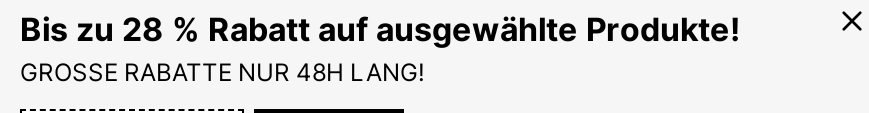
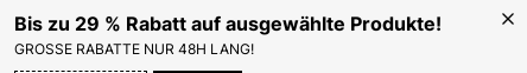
[20,9,740,49] Bis zu 28 % Rabatt auf ausgewählte Produkte! -> [14,12,442,35] Bis zu 29 % Rabatt auf ausgewählte Produkte!

